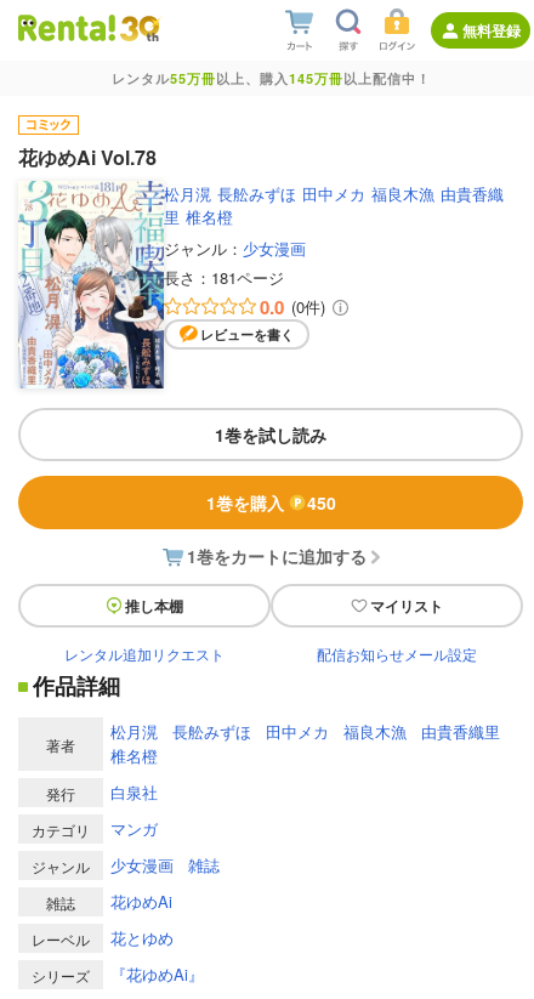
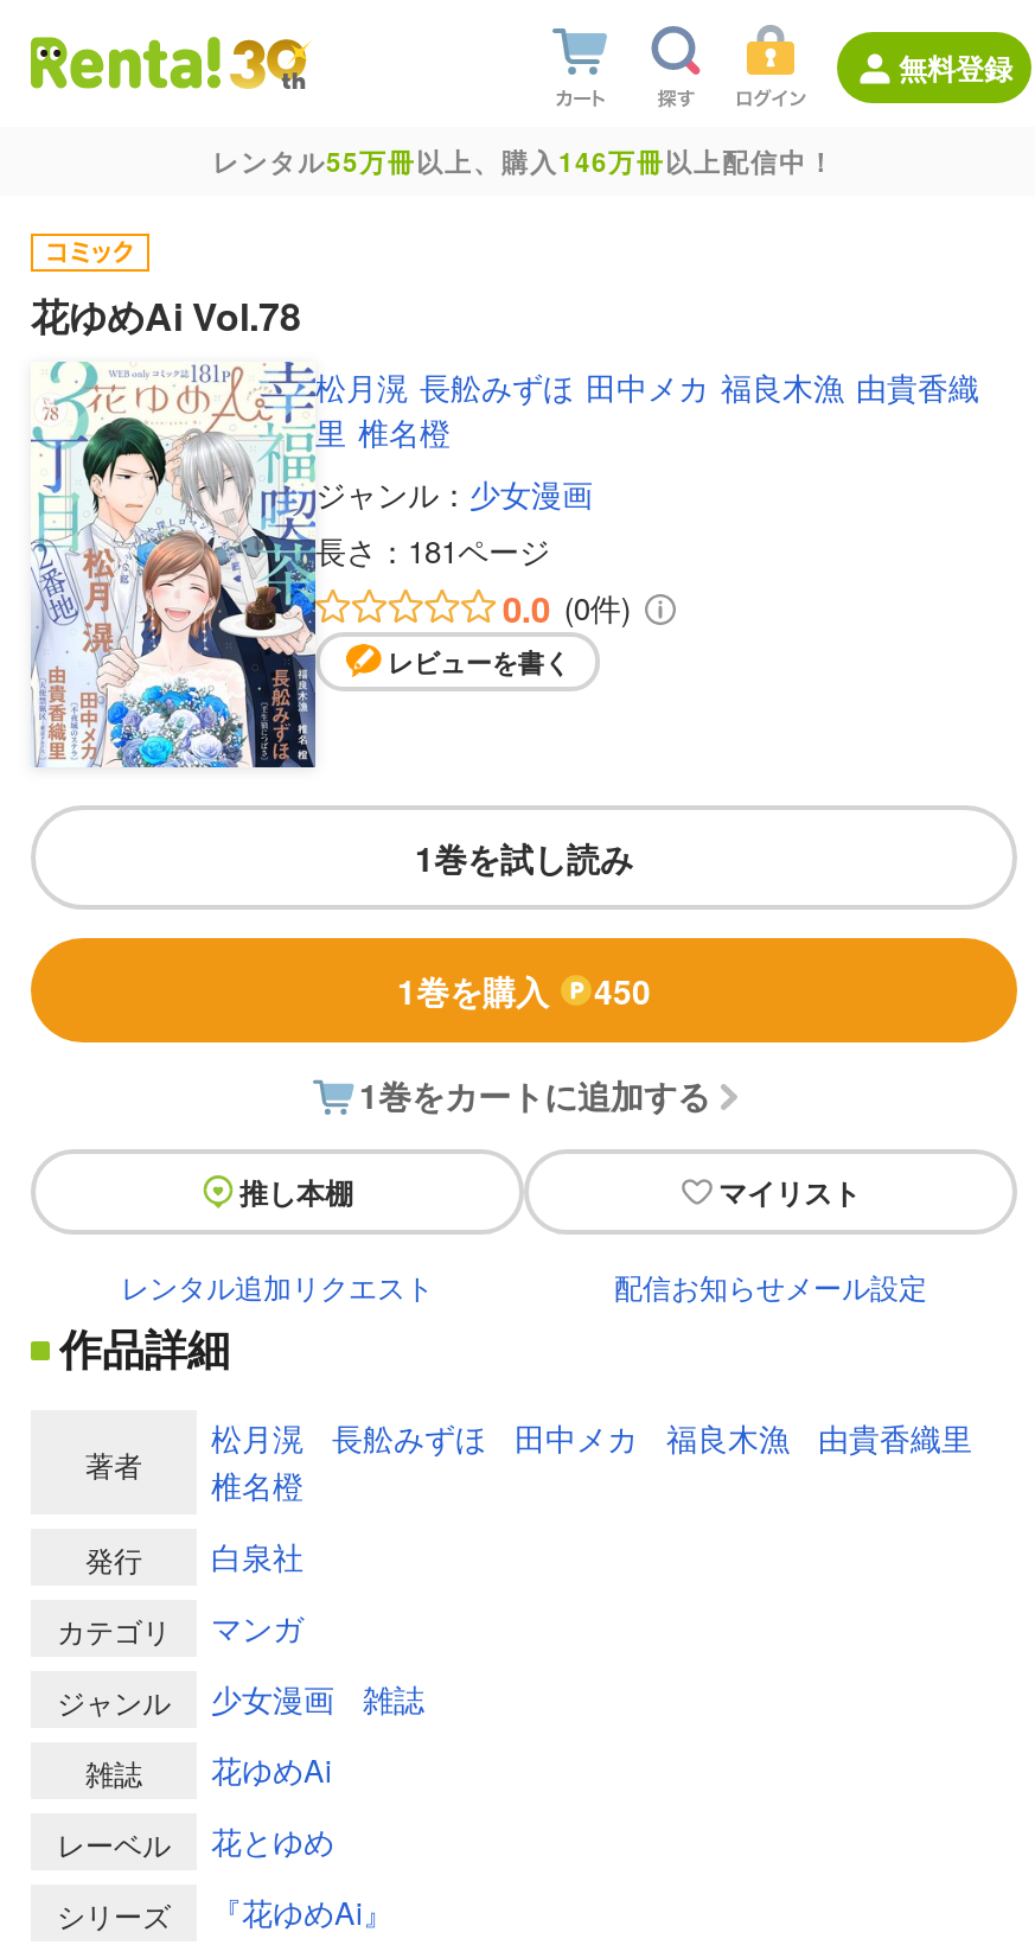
[111,69,430,87] レンタル55万冊以上、購入145万冊以上配信中！ -> [212,144,836,179] レンタル55万冊以上、購入146万冊以上配信中！

